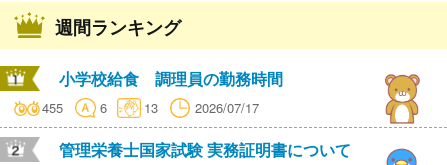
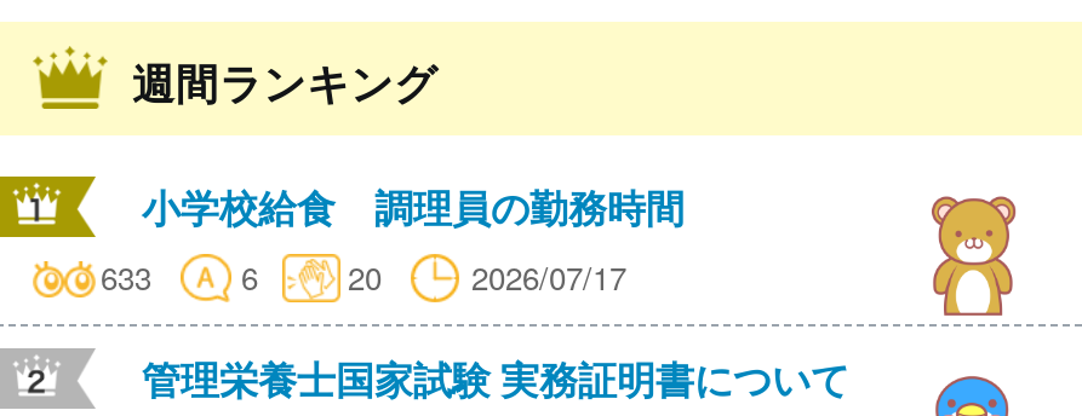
[42,98,63,117] 455 -> [101,254,151,300] 633
[144,98,158,117] 13 -> [348,254,382,300] 20

